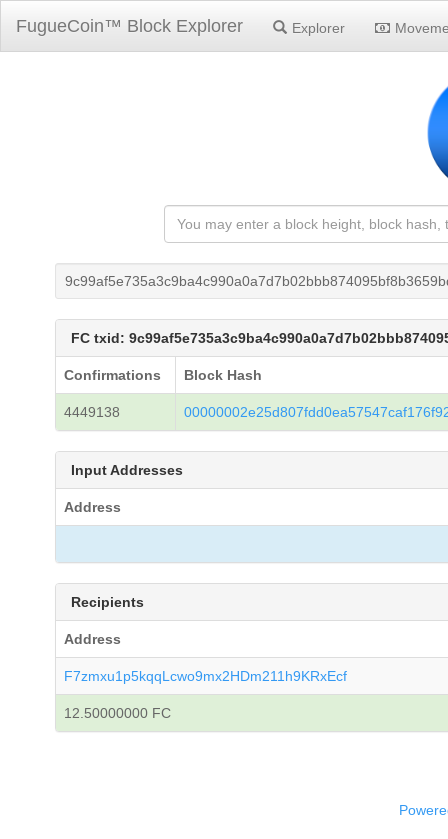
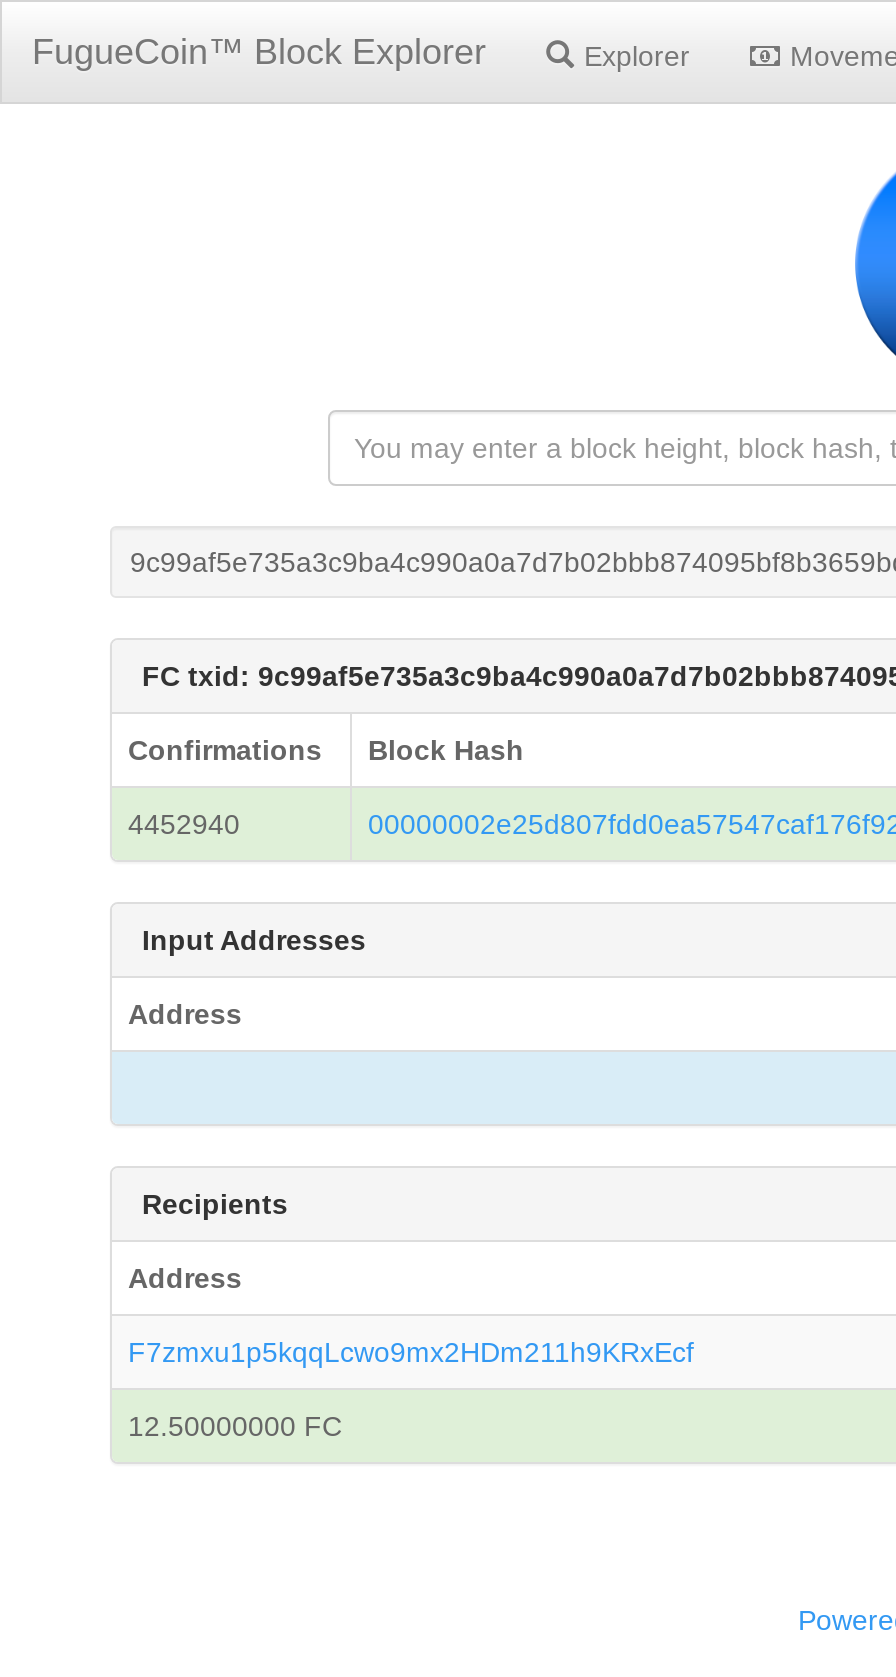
[64,404,120,420] 4449138 -> [128,808,240,840] 4452940

